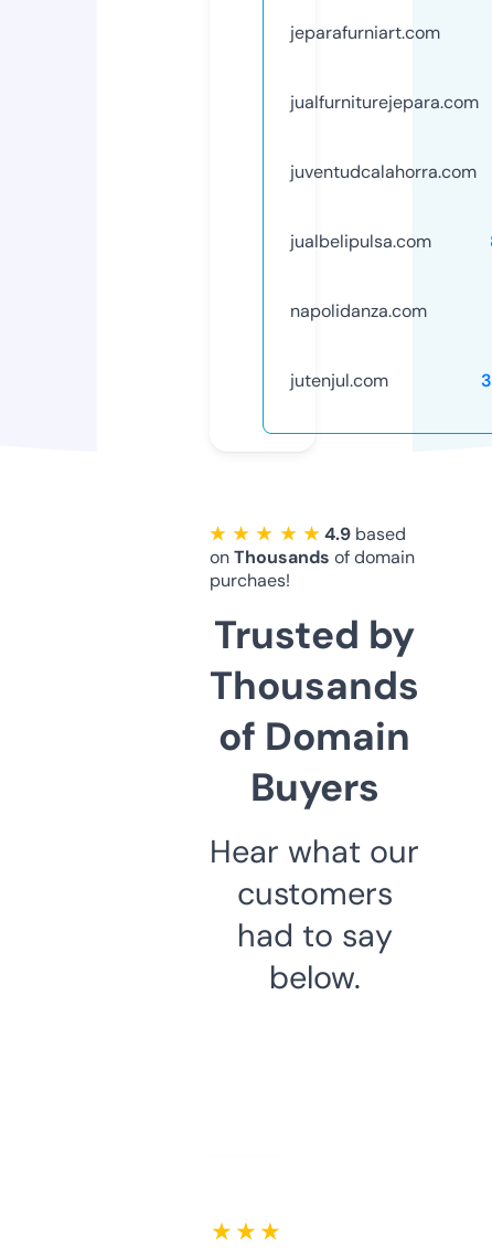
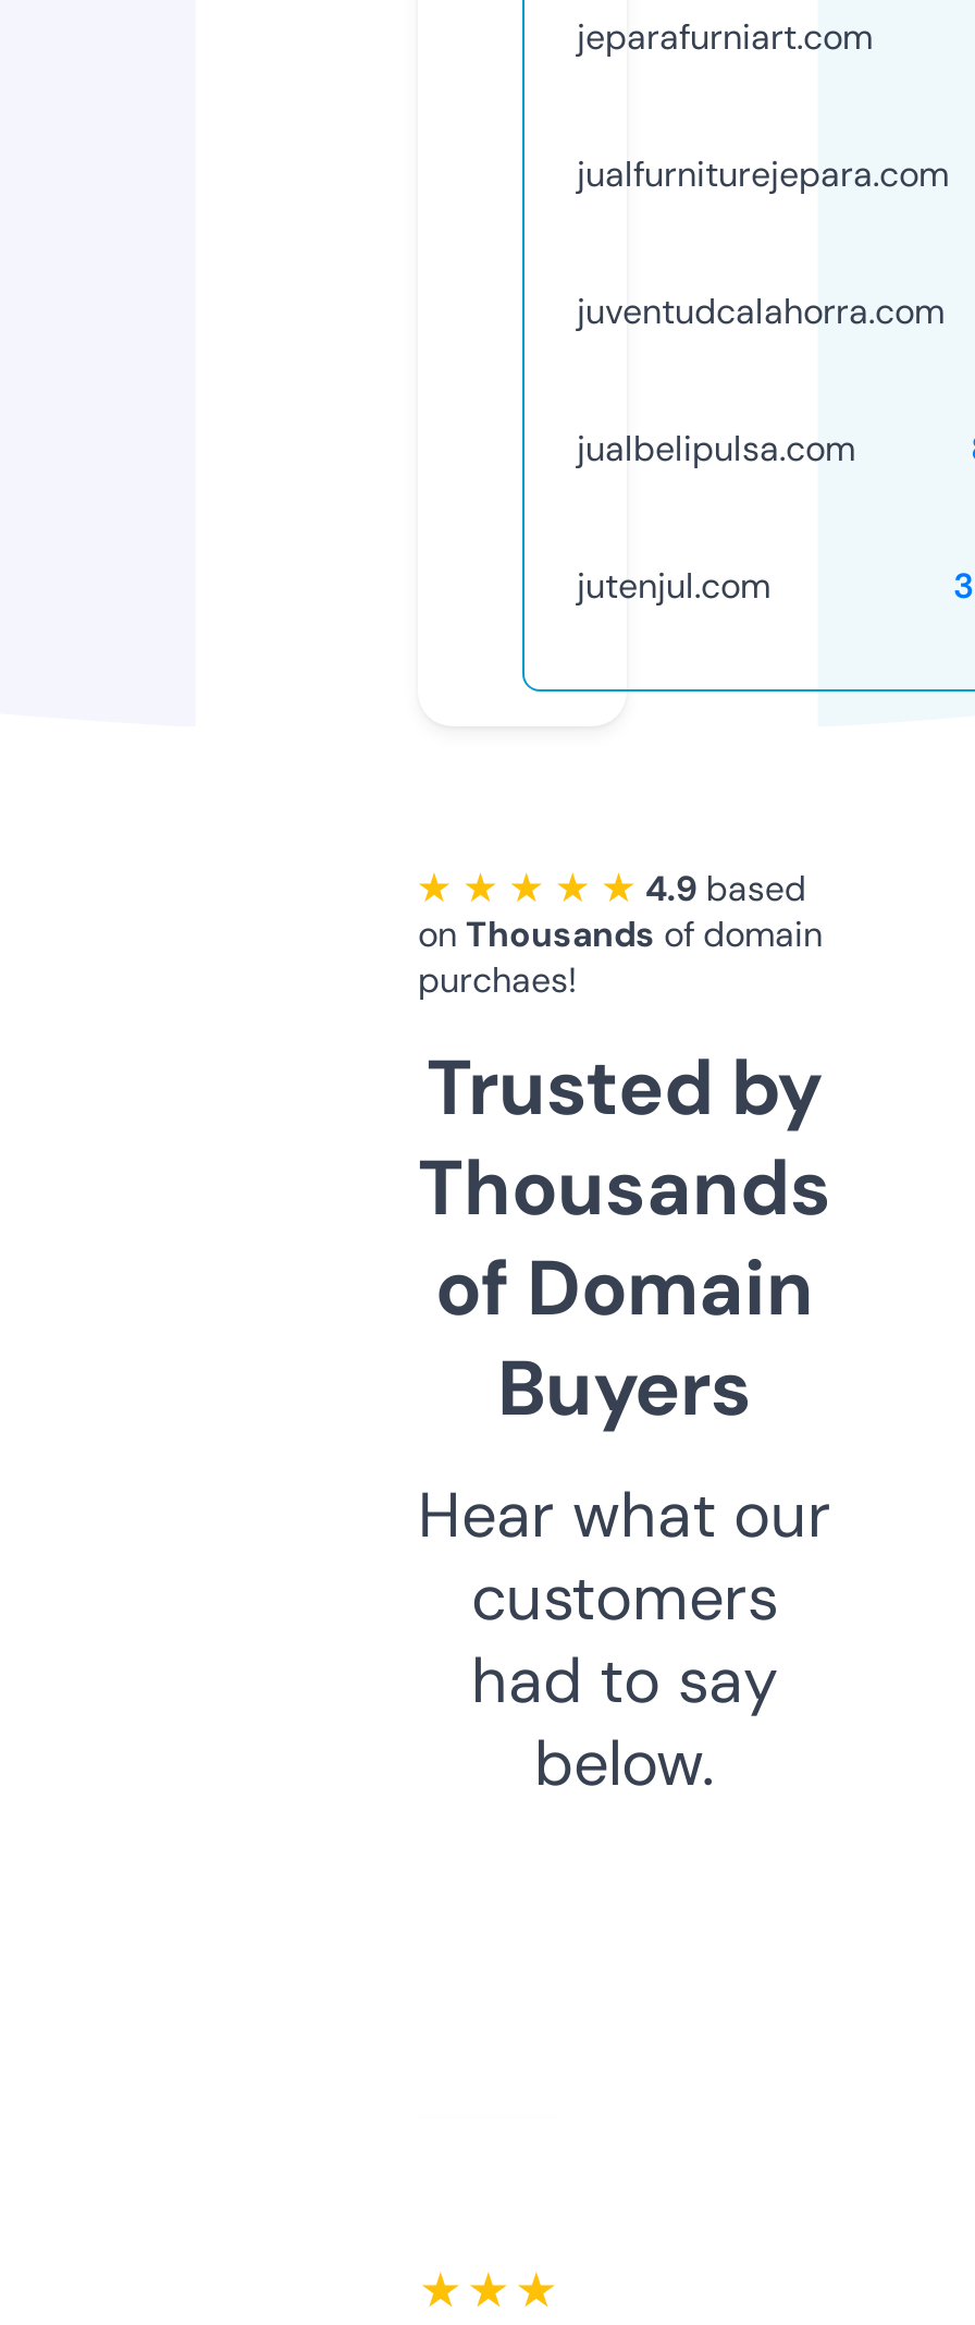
[290,299,427,322] napolidanza.com -> none

